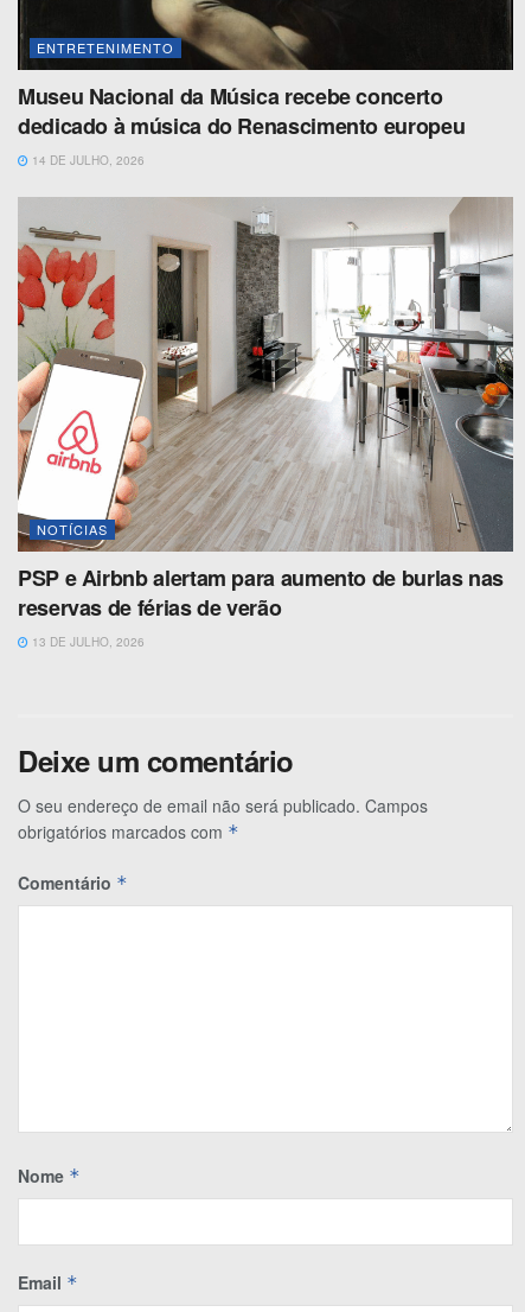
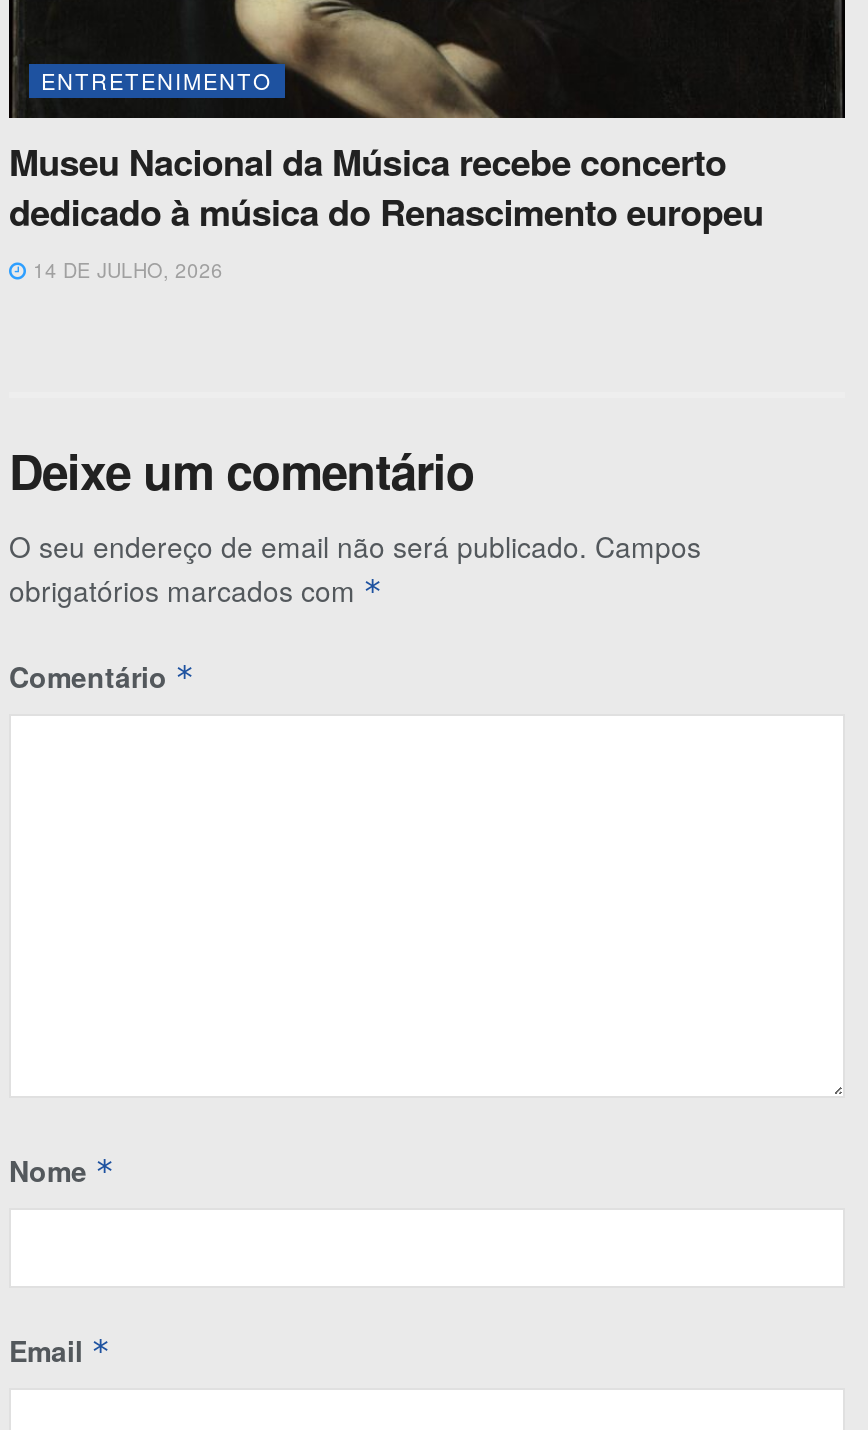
[17,196,514,650] [image] | NOTÍCIAS | PSP e Airbnb alertam para aumento de burlas nas | reservas de férias de verão | 13 DE JULHO, 2026 -> none

